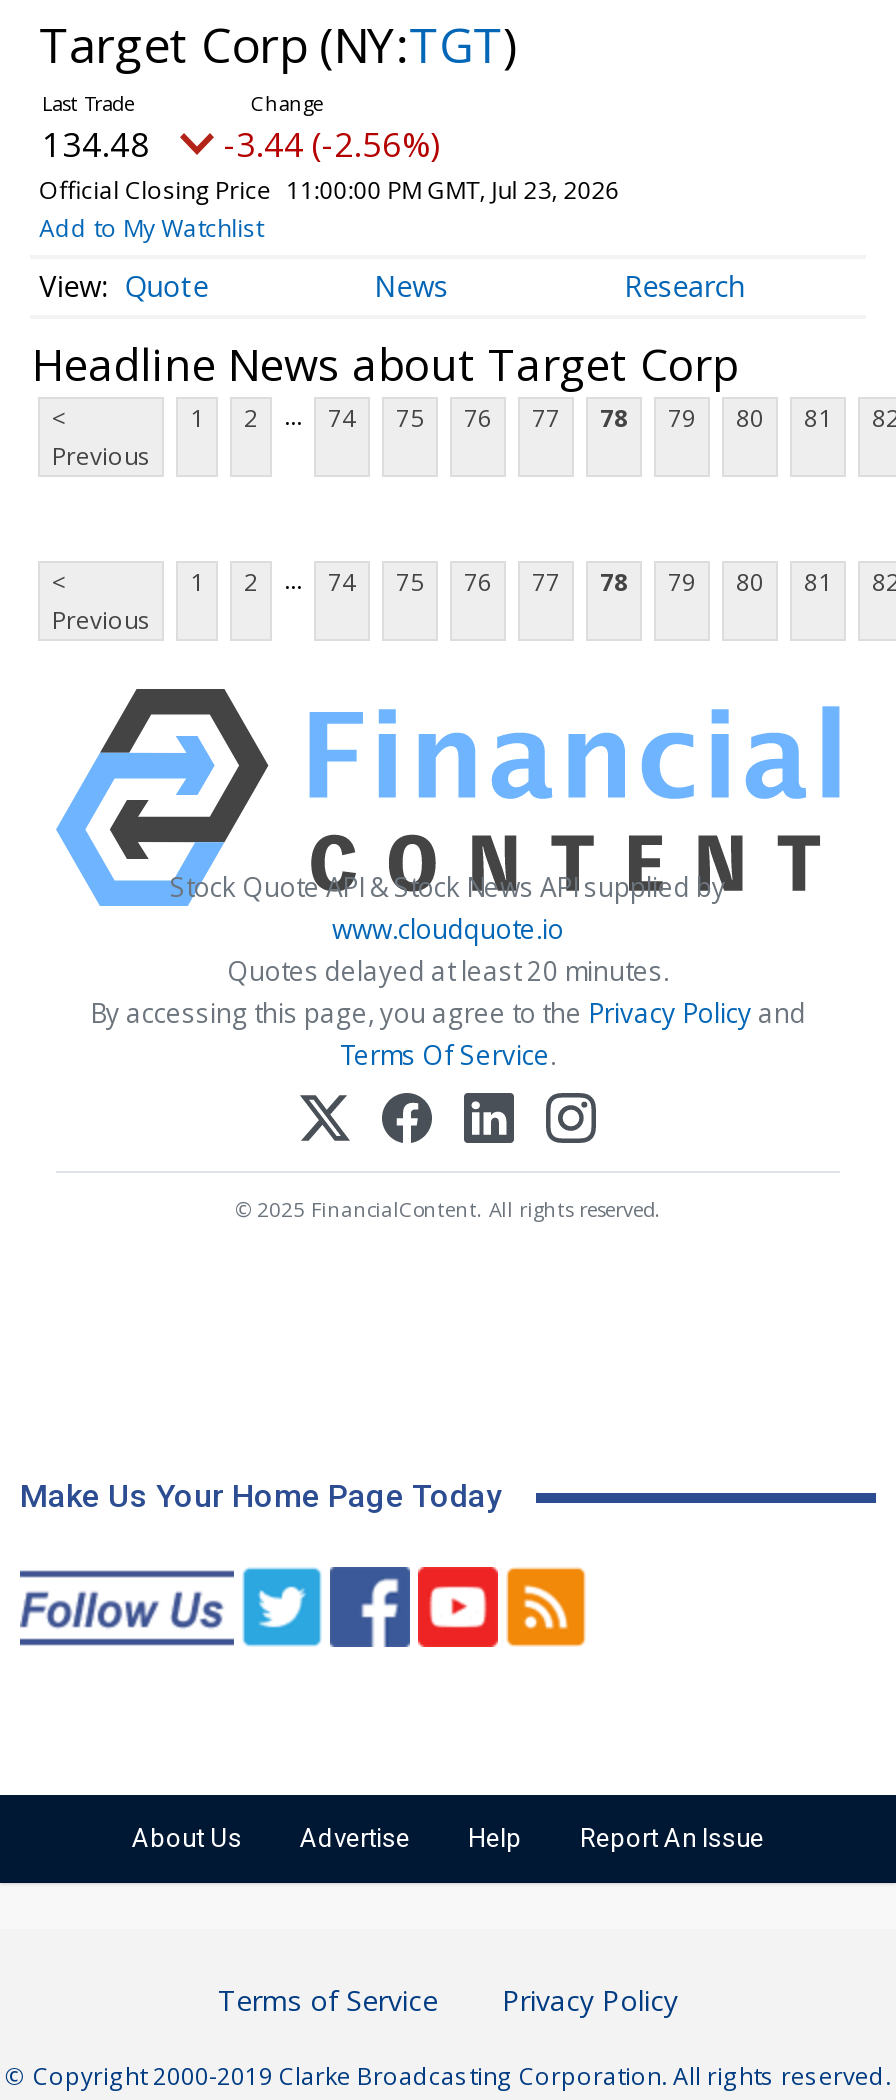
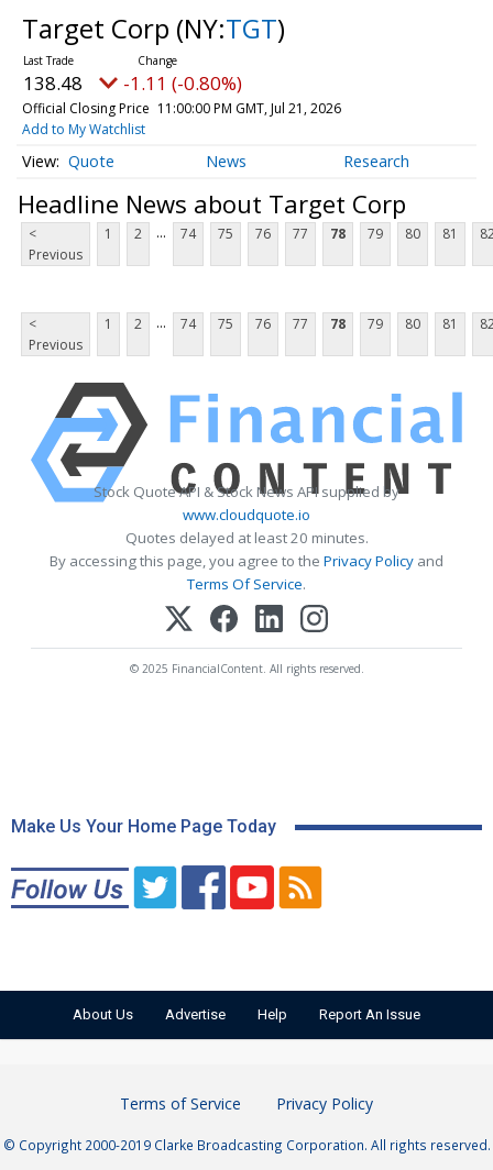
[42,121,150,167] 134.48 -> [23,70,83,96] 138.48
[224,121,440,167] -3.44 (-2.56%) -> [123,70,242,96] -1.11 (-0.80%)
[39,173,620,207] Official Closing Price 11:00:00 PM GMT, Jul 23, 2026 -> [22,99,341,118] Official Closing Price 11:00:00 PM GMT, Jul 21, 2026

